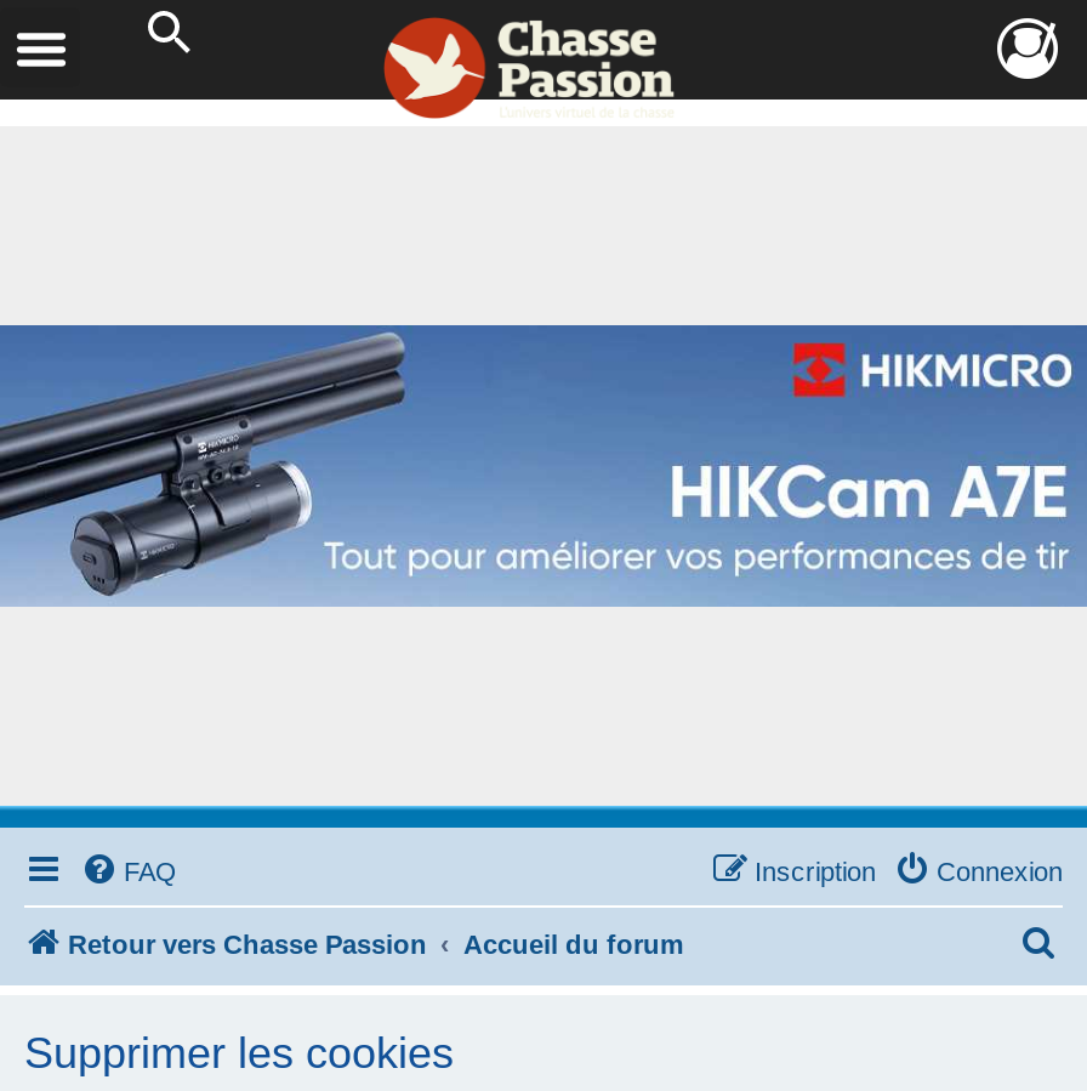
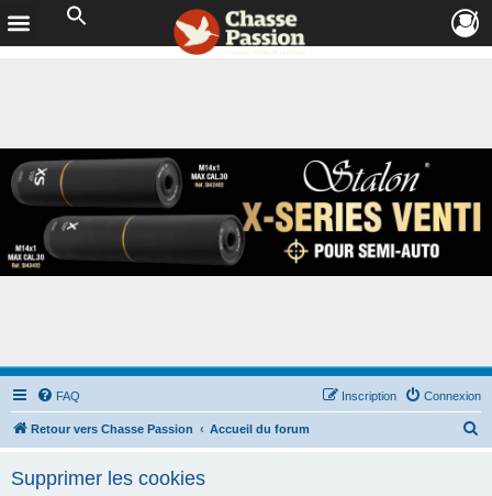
[7,323,1080,607] [image] -> [3,147,489,277] [image]

